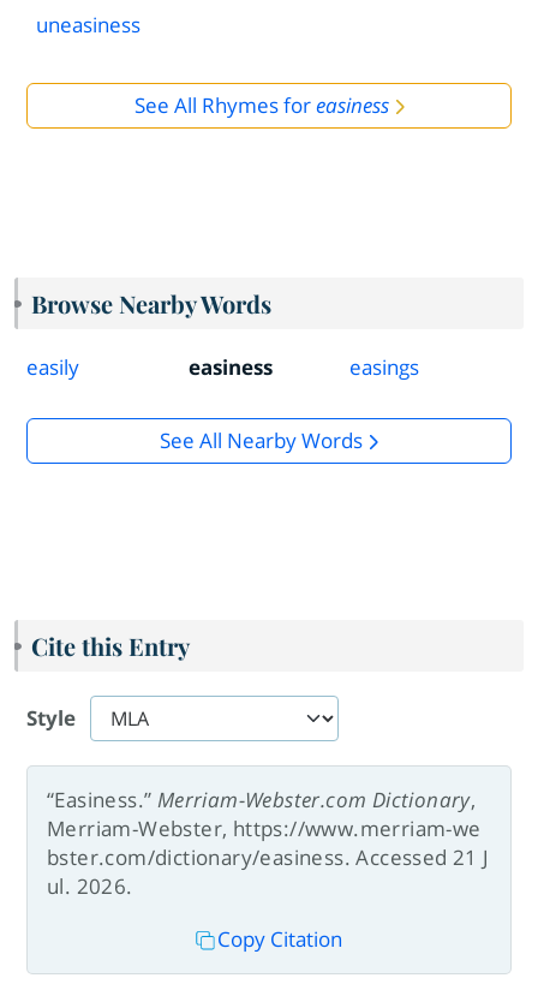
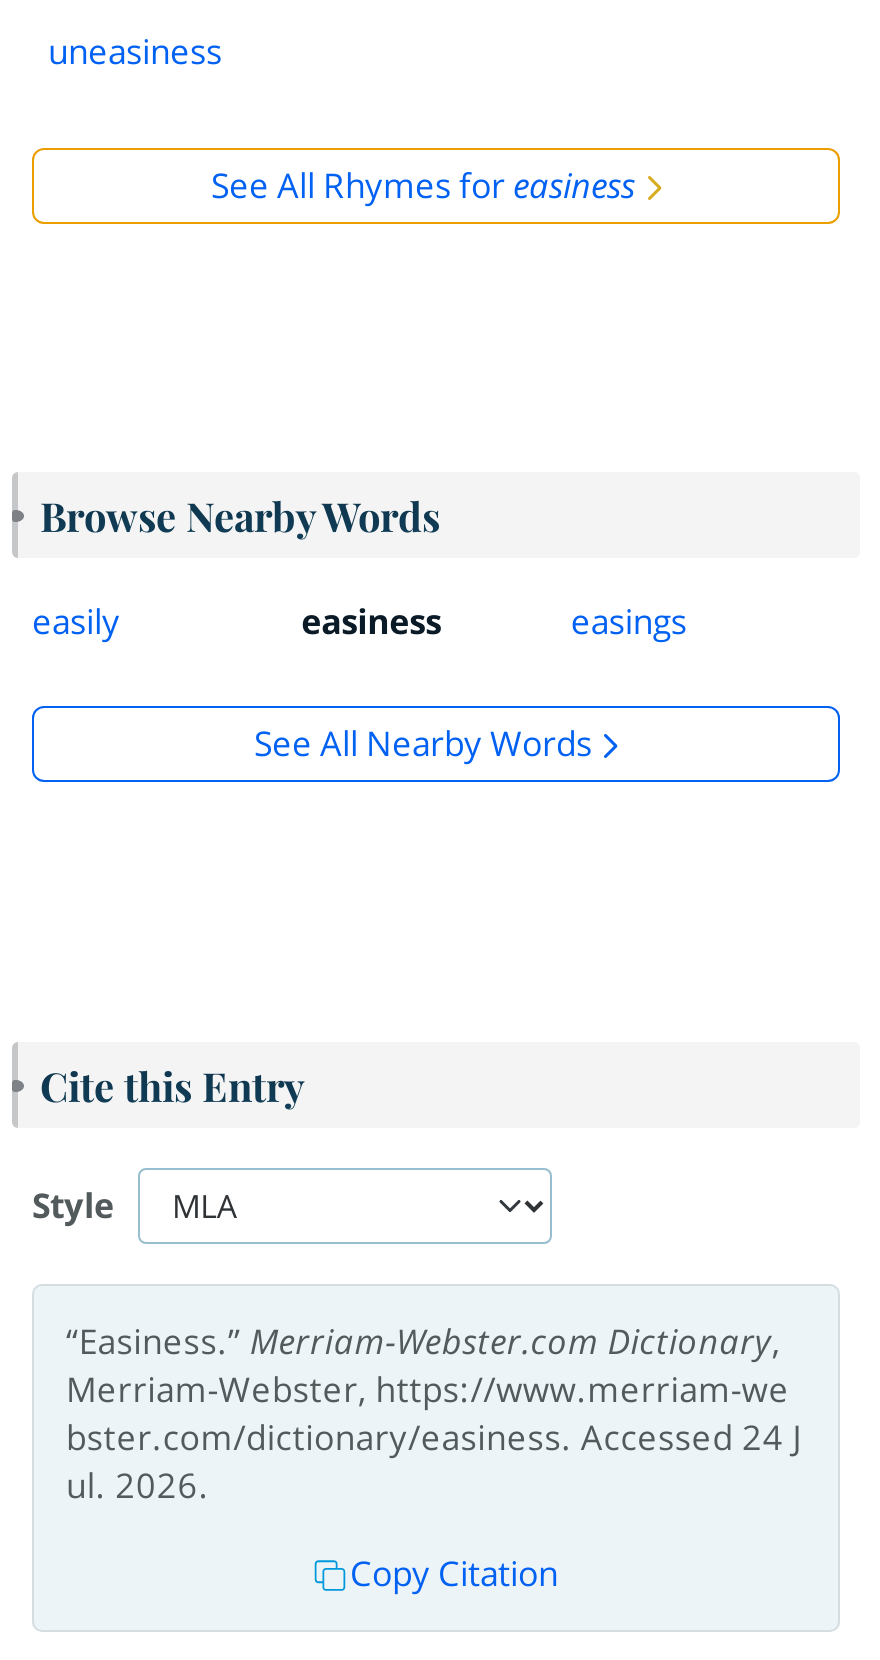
[47,843,489,871] bster.com/dictionary/easiness. Accessed 21 J -> [66,1414,803,1460] bster.com/dictionary/easiness. Accessed 24 J

